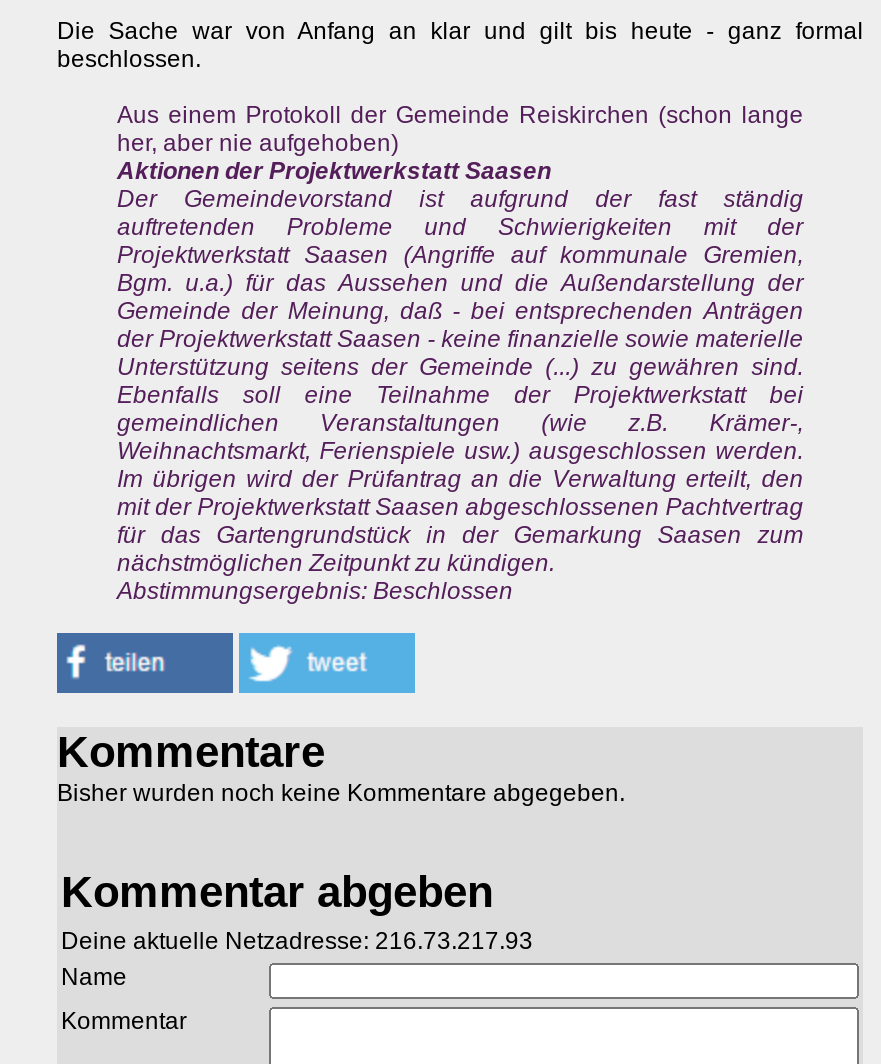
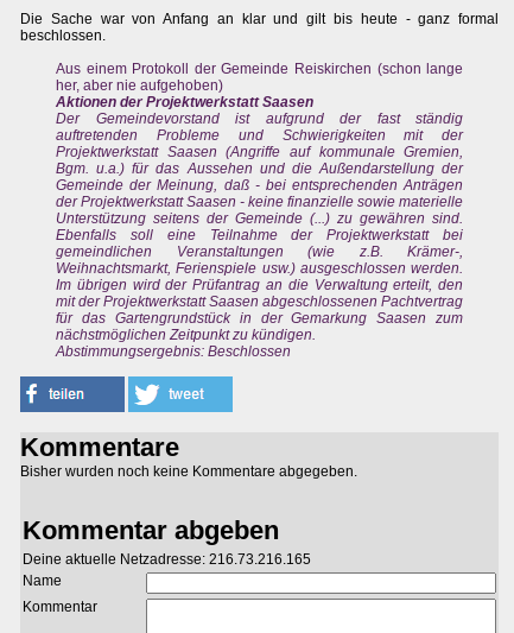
[61,928,533,956] Deine aktuelle Netzadresse: 216.73.217.93 -> [23,552,311,568] Deine aktuelle Netzadresse: 216.73.216.165

